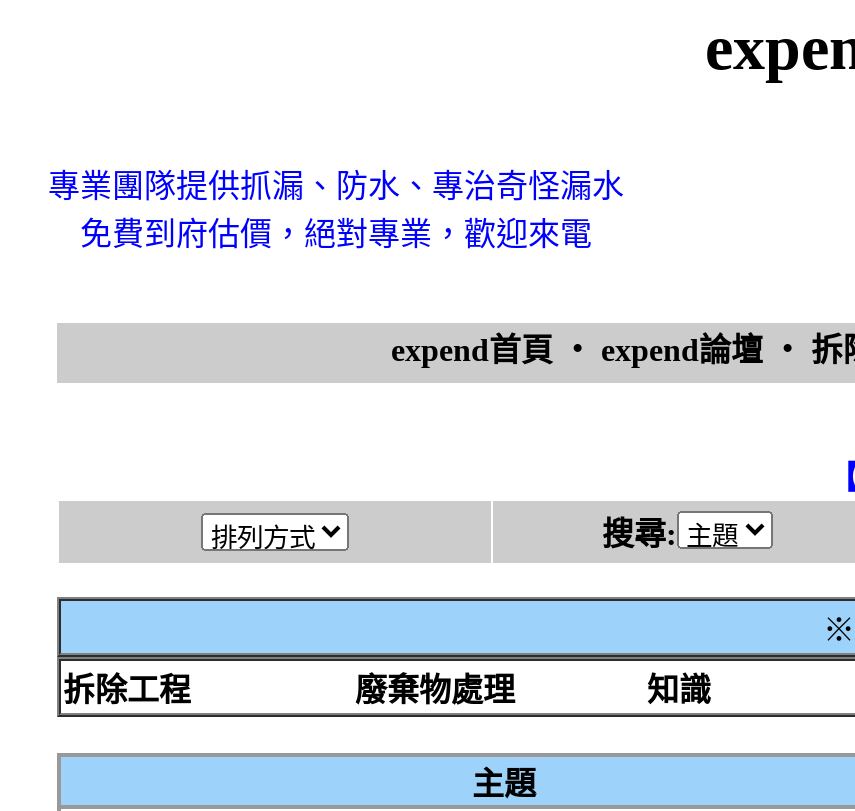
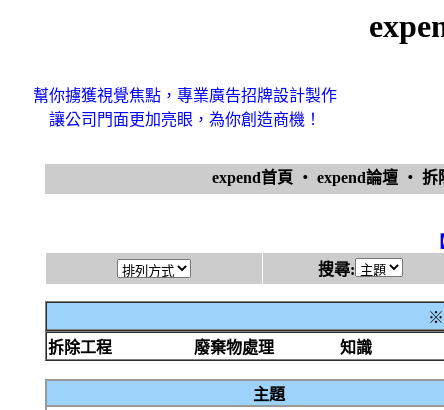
[48,169,624,251] 專業團隊提供抓漏、防水、專治奇怪漏水 | 免費到府估價，絕對專業，歡迎來電 -> [32,87,336,128] 幫你擄獲視覺焦點，專業廣告招牌設計製作 | 讓公司門面更加亮眼，為你創造商機！

